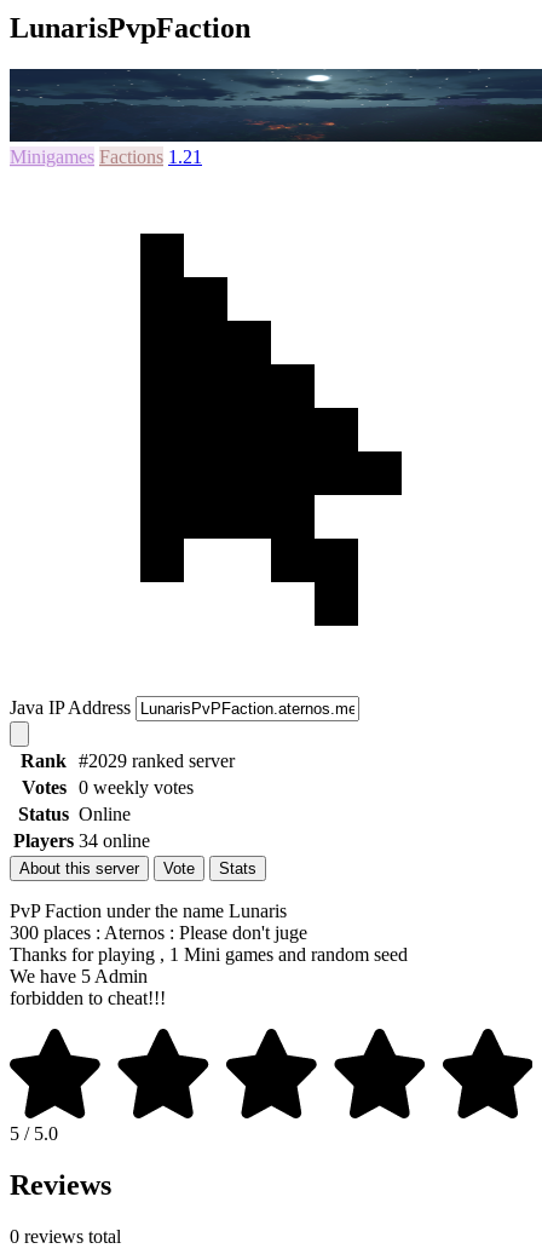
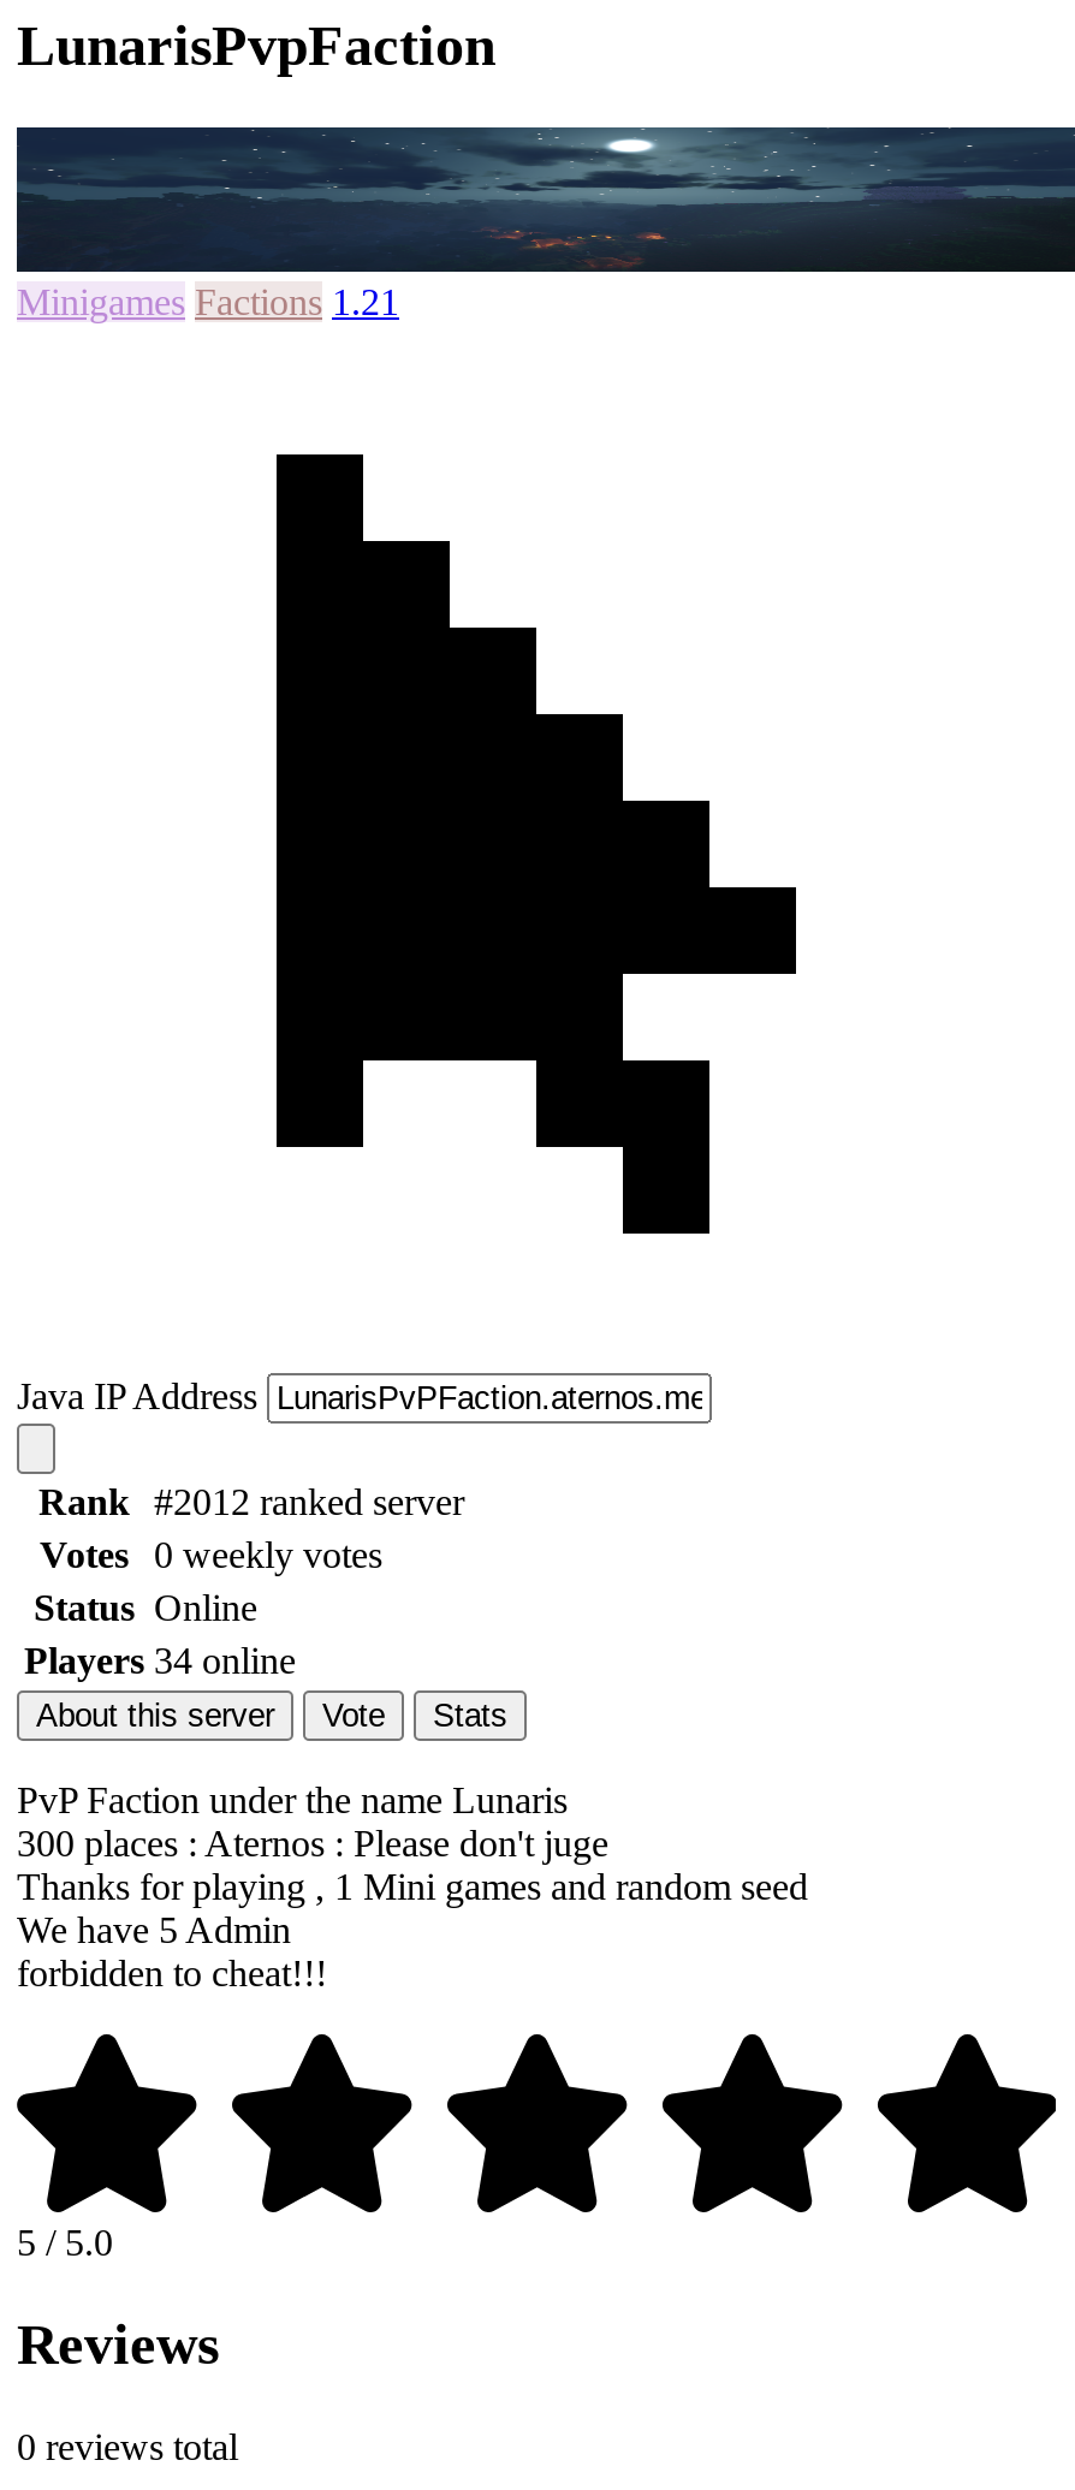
[21,750,235,771] Rank #2029 ranked server -> [38,1481,464,1522] Rank #2012 ranked server

